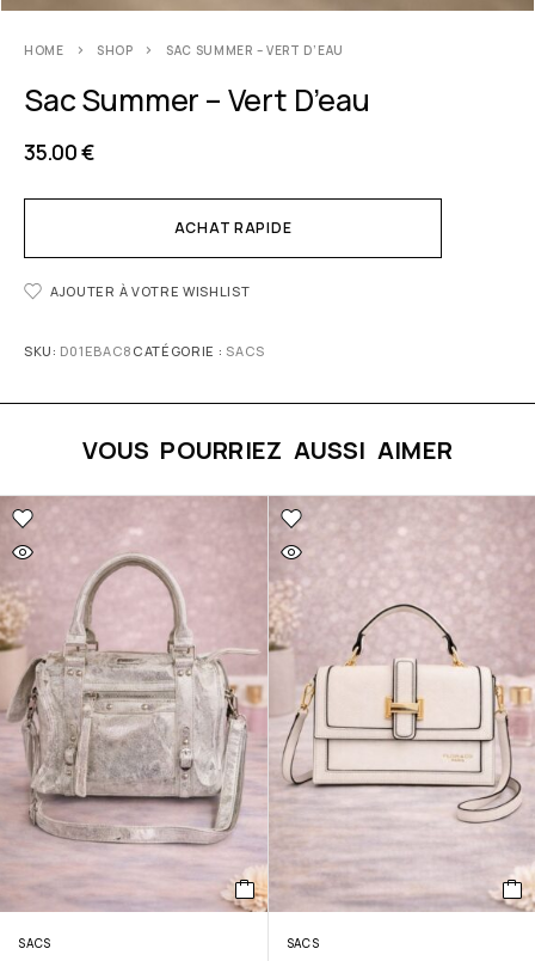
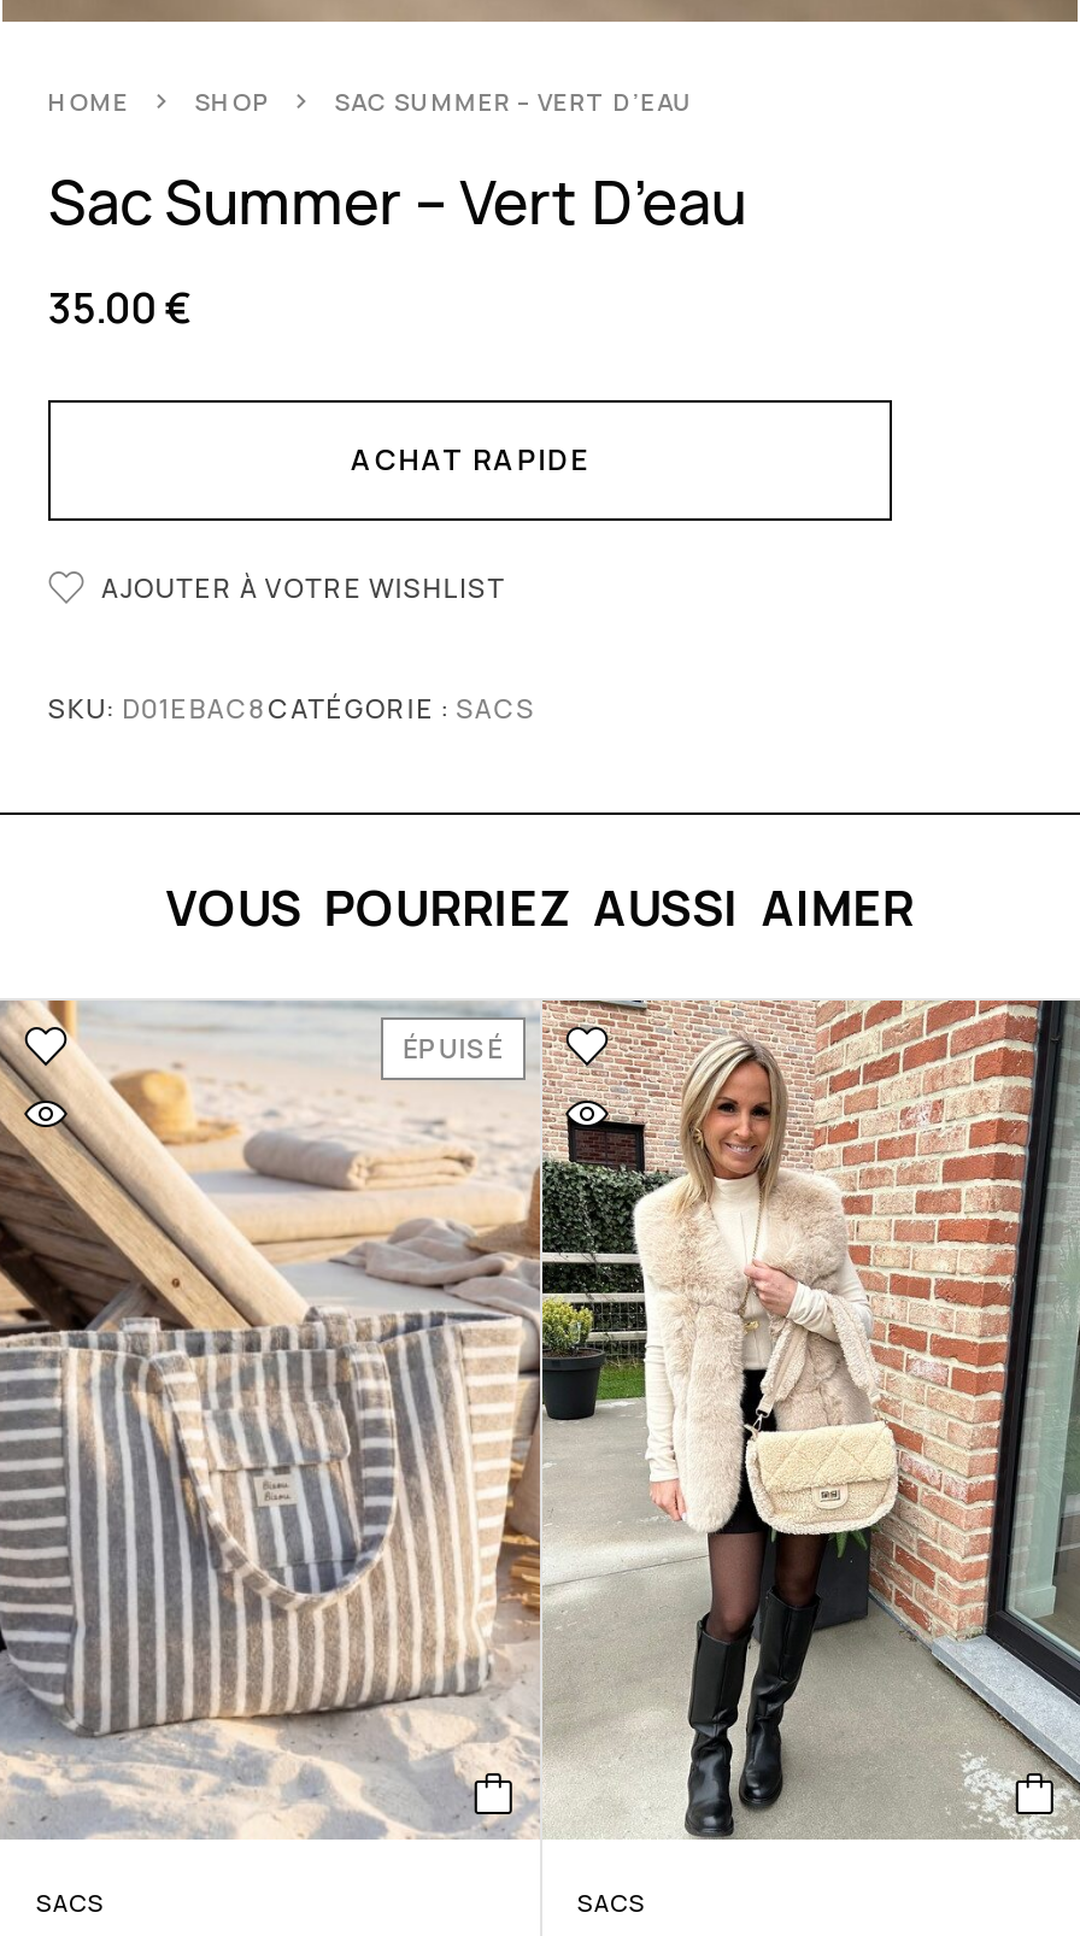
none -> [402,1030,503,1067] ÉPUISÉ
[4,495,531,912] [image] -> [7,998,1073,1840] [image]

